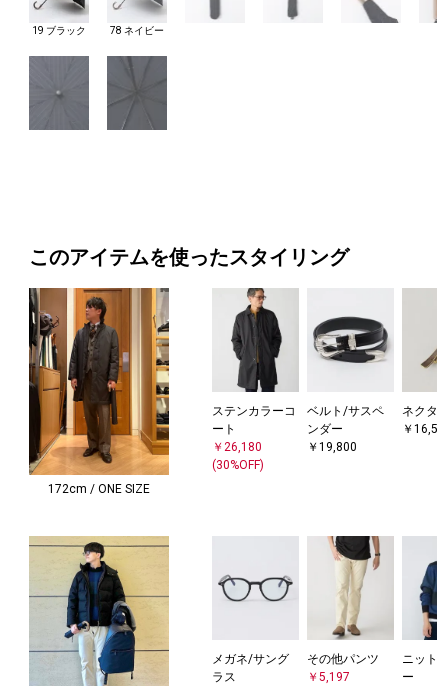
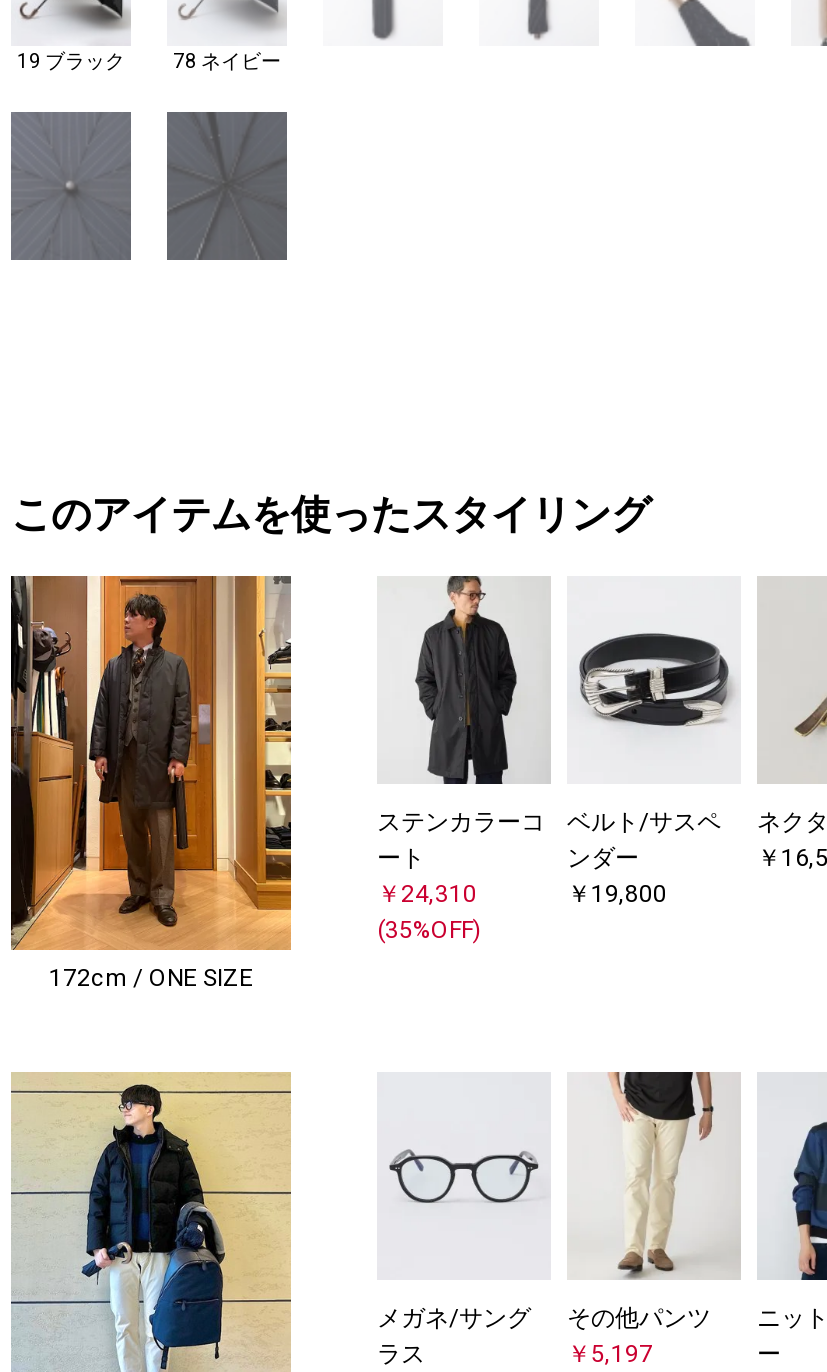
[212,440,264,472] ￥26,180 | (30%OFF) -> [377,880,481,944] ￥24,310 | (35%OFF)

